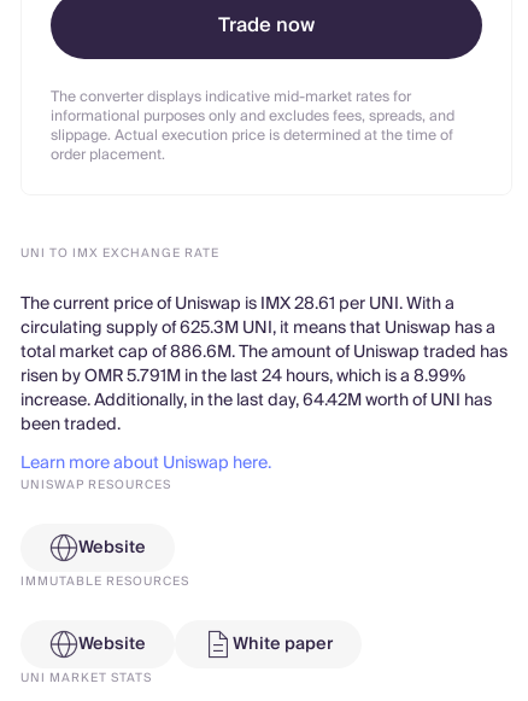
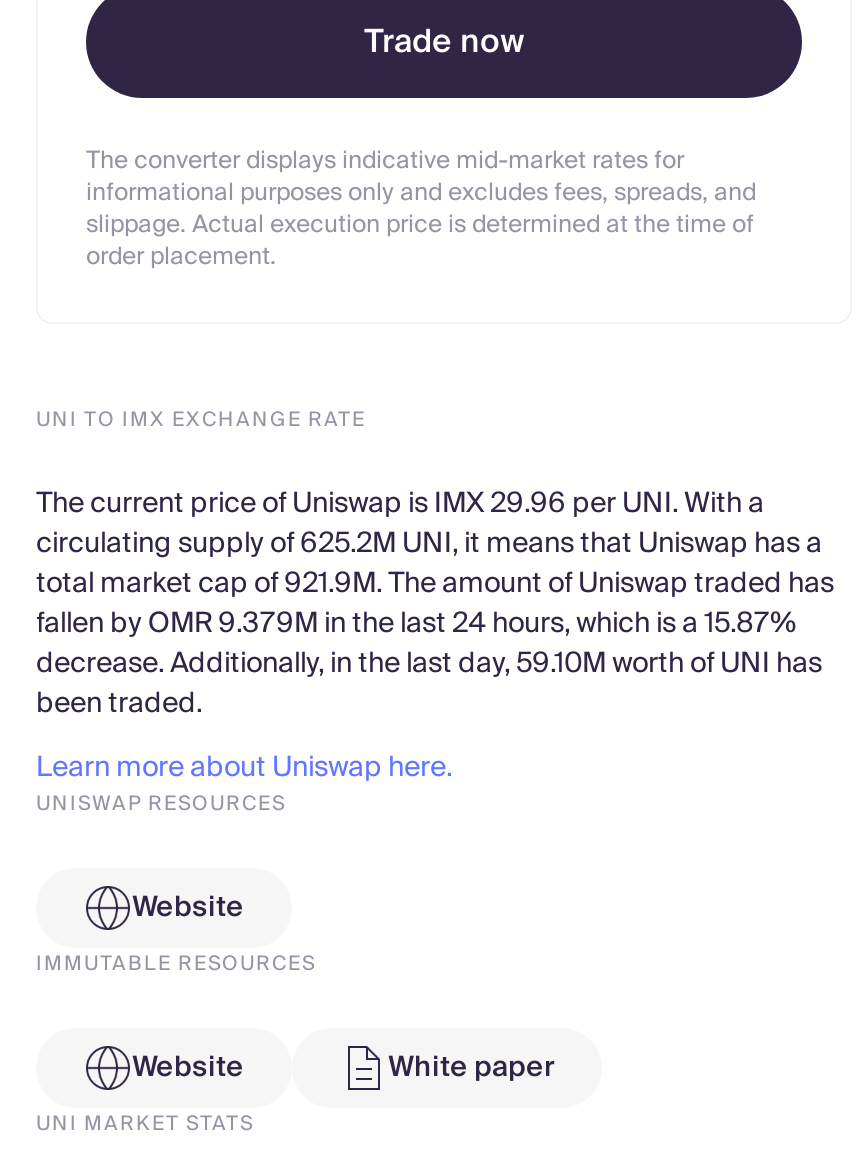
[20,290,454,319] The current price of Uniswap is IMX 28.61 per UNI. With a -> [36,480,764,528] The current price of Uniswap is IMX 29.96 per UNI. With a
[20,314,495,343] circulating supply of 625.3M UNI, it means that Uniswap has a -> [36,520,822,568] circulating supply of 625.2M UNI, it means that Uniswap has a
[20,338,508,367] total market cap of 886.6M. The amount of Uniswap traded has -> [36,560,834,608] total market cap of 921.9M. The amount of Uniswap traded has
[20,362,465,391] risen by OMR 5.791M in the last 24 hours, which is a 8.99% -> [36,600,796,648] fallen by OMR 9.379M in the last 24 hours, which is a 15.87%
[20,386,492,415] increase. Additionally, in the last day, 64.42M worth of UNI has -> [36,640,822,688] decrease. Additionally, in the last day, 59.10M worth of UNI has

